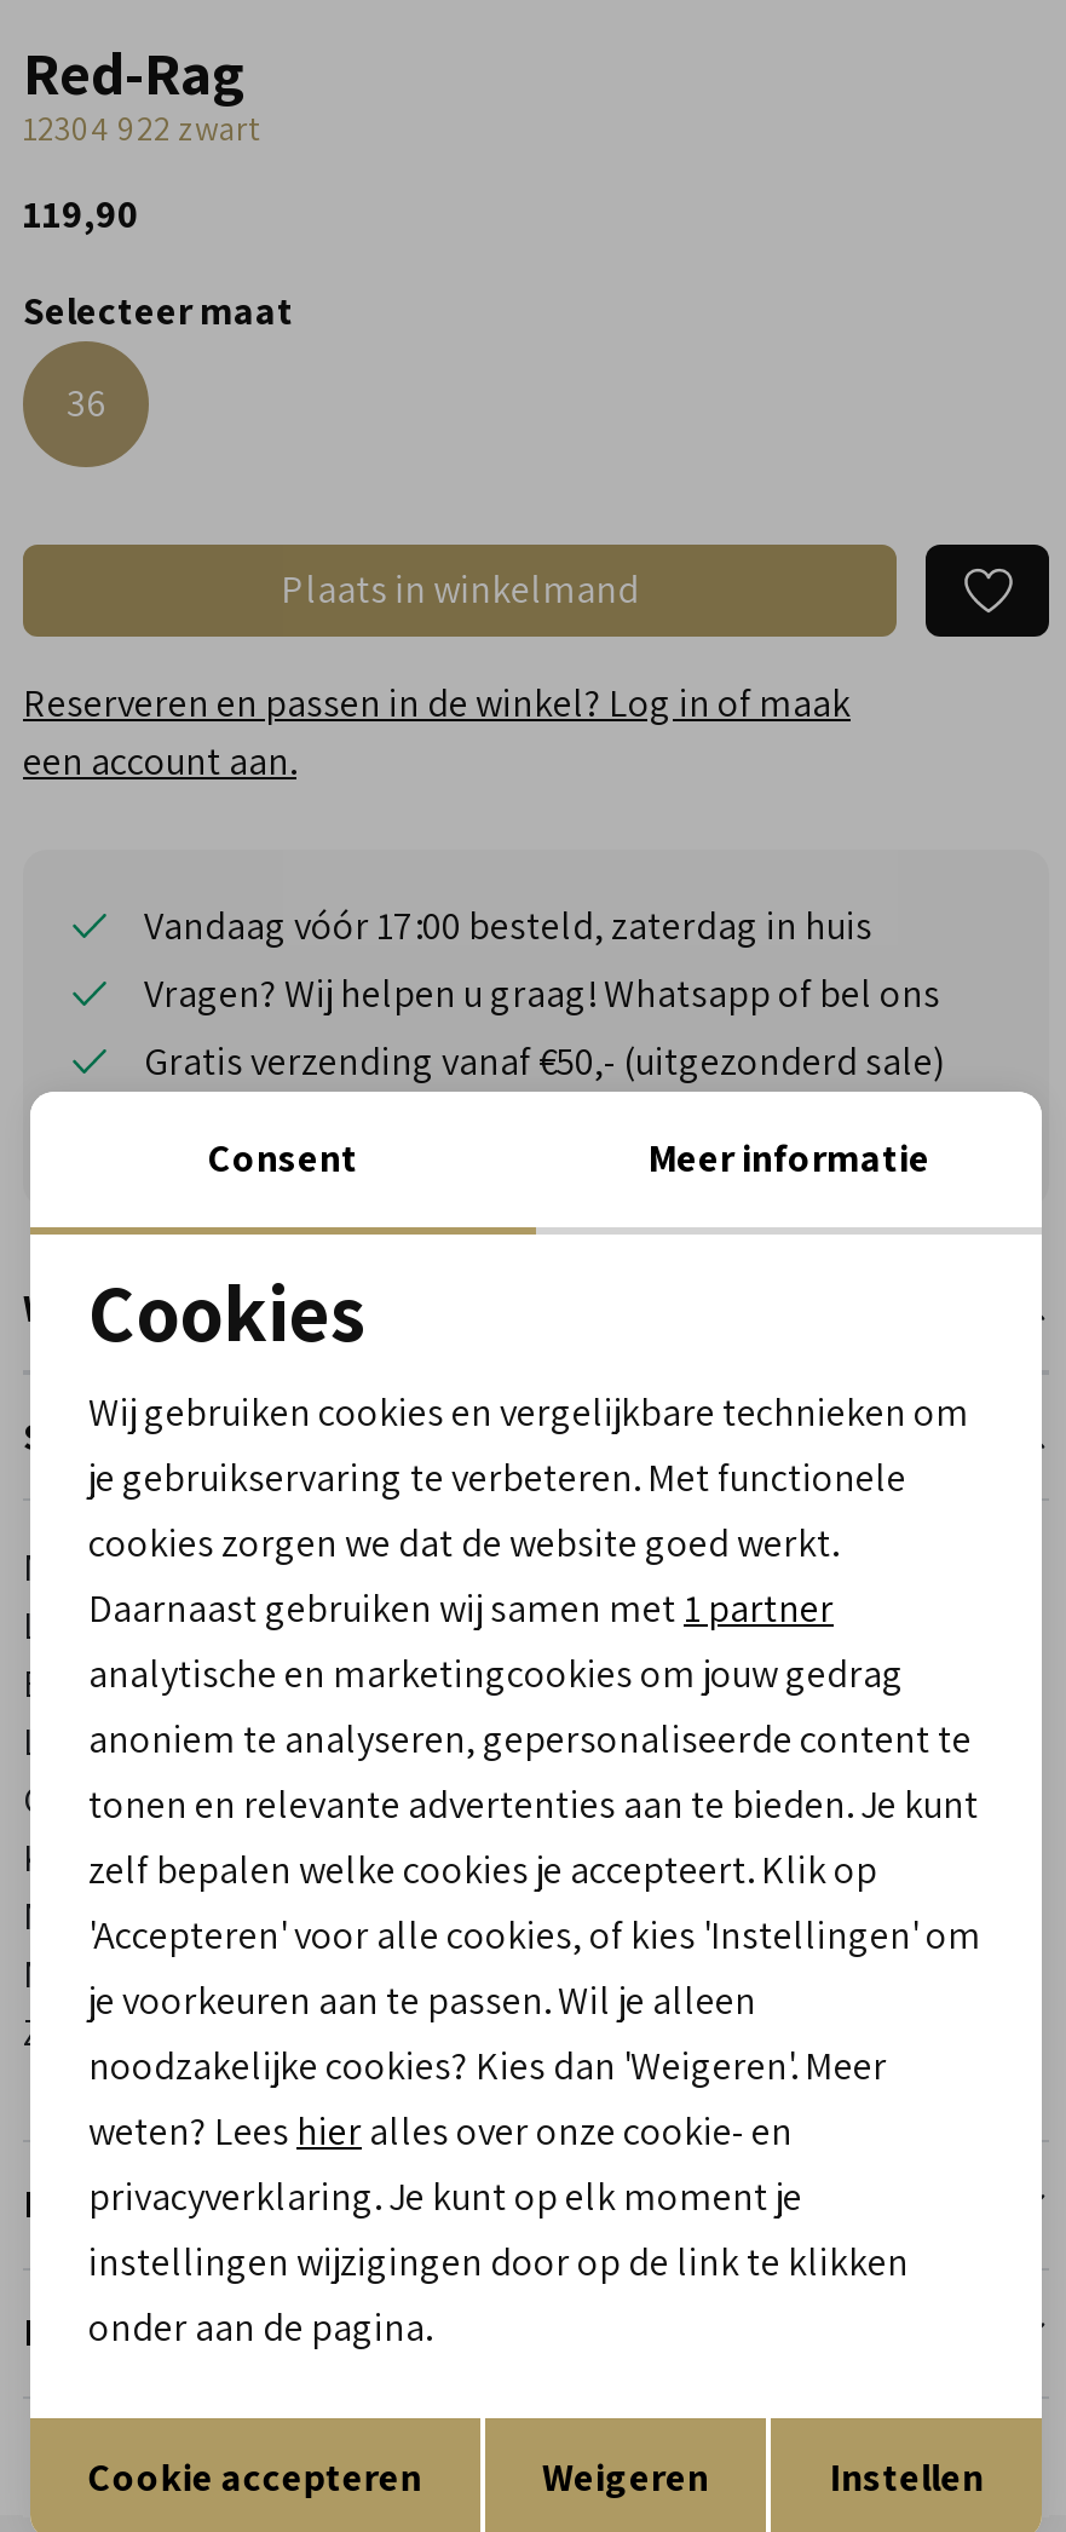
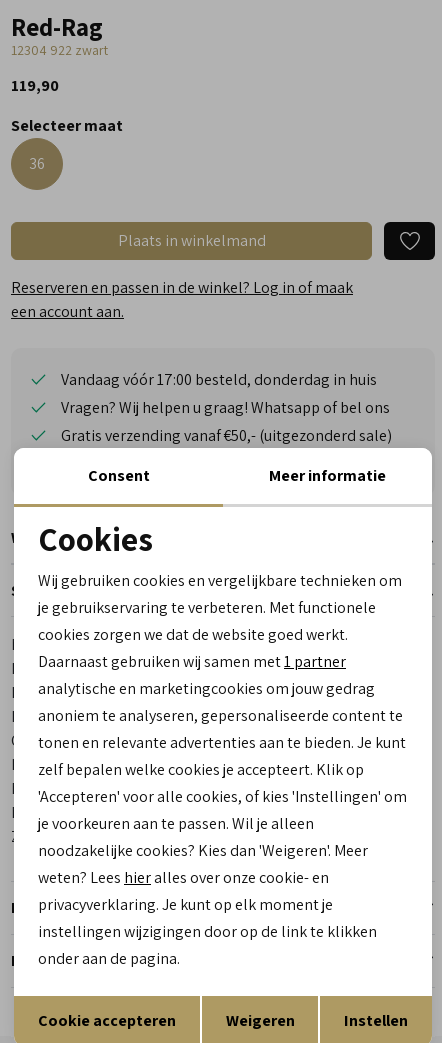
[144,900,872,950] Vandaag vóór 17:00 besteld, zaterdag in huis -> [61,369,377,390] Vandaag vóór 17:00 besteld, donderdag in huis

